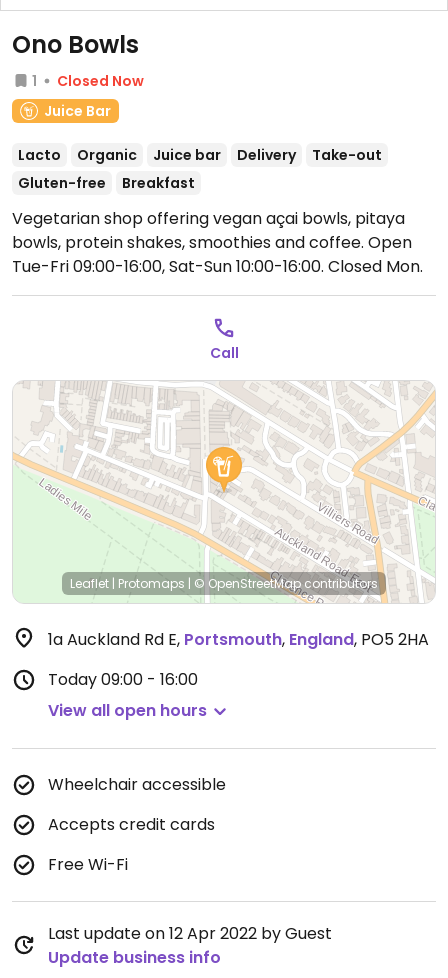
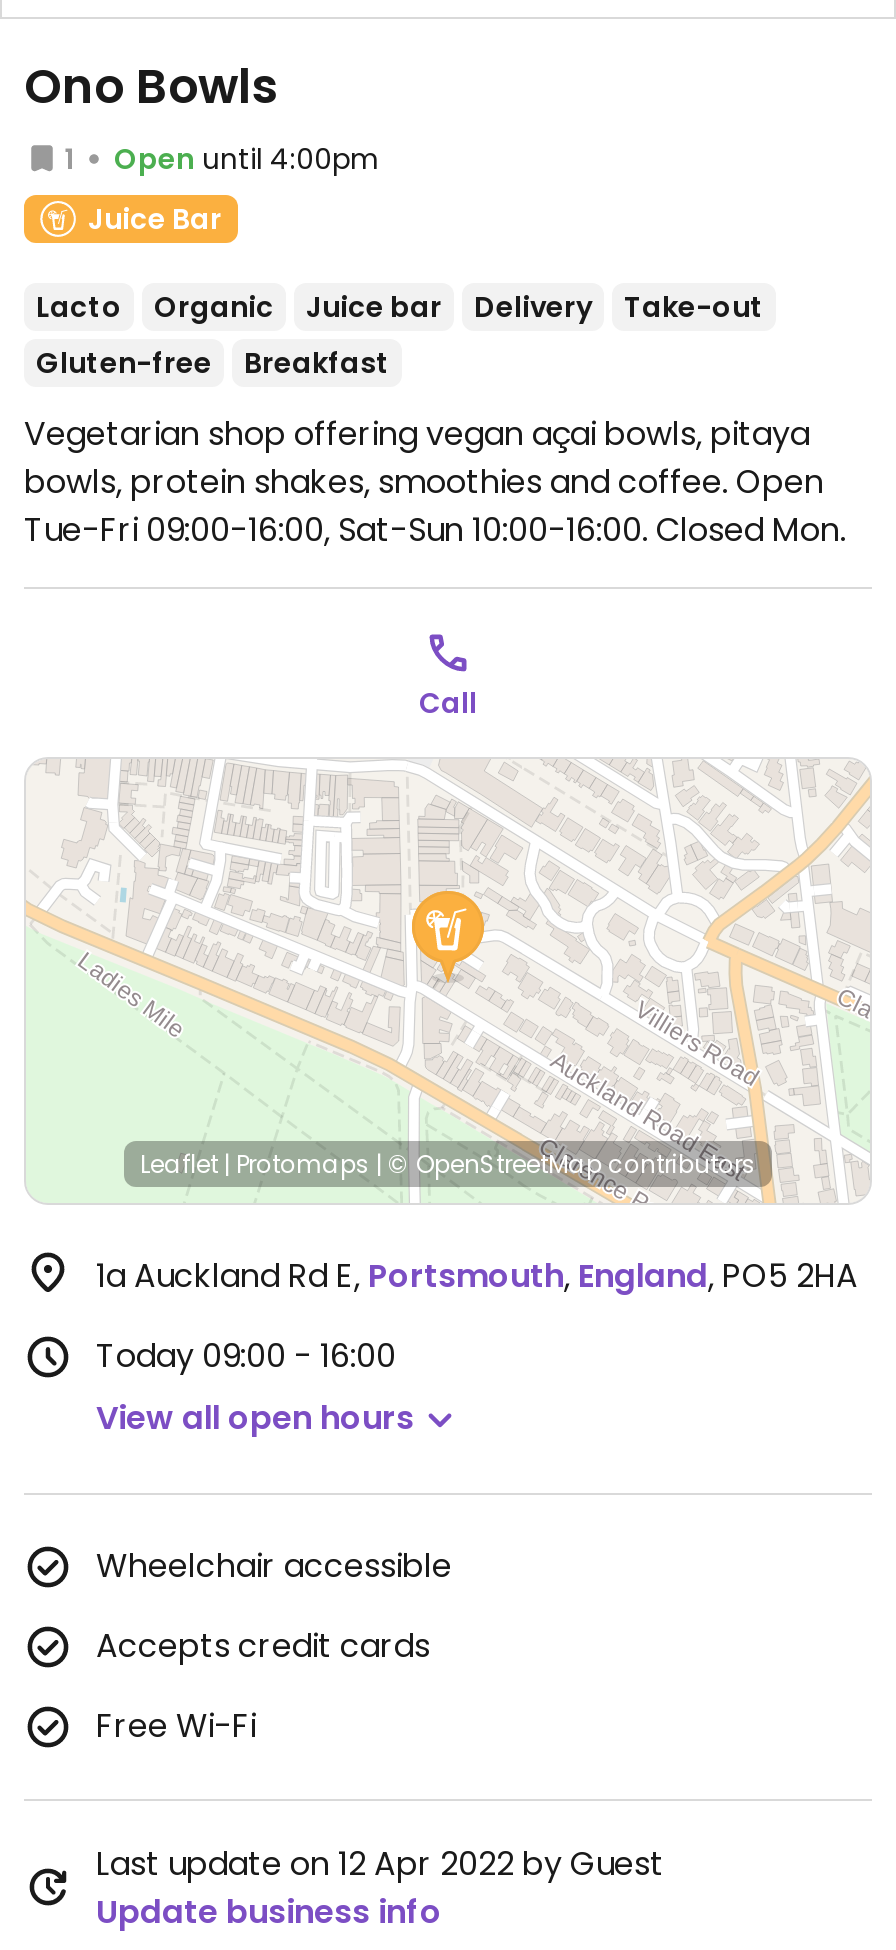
[57,71,144,91] Closed Now -> [114,139,380,179] Open until 4:00pm

